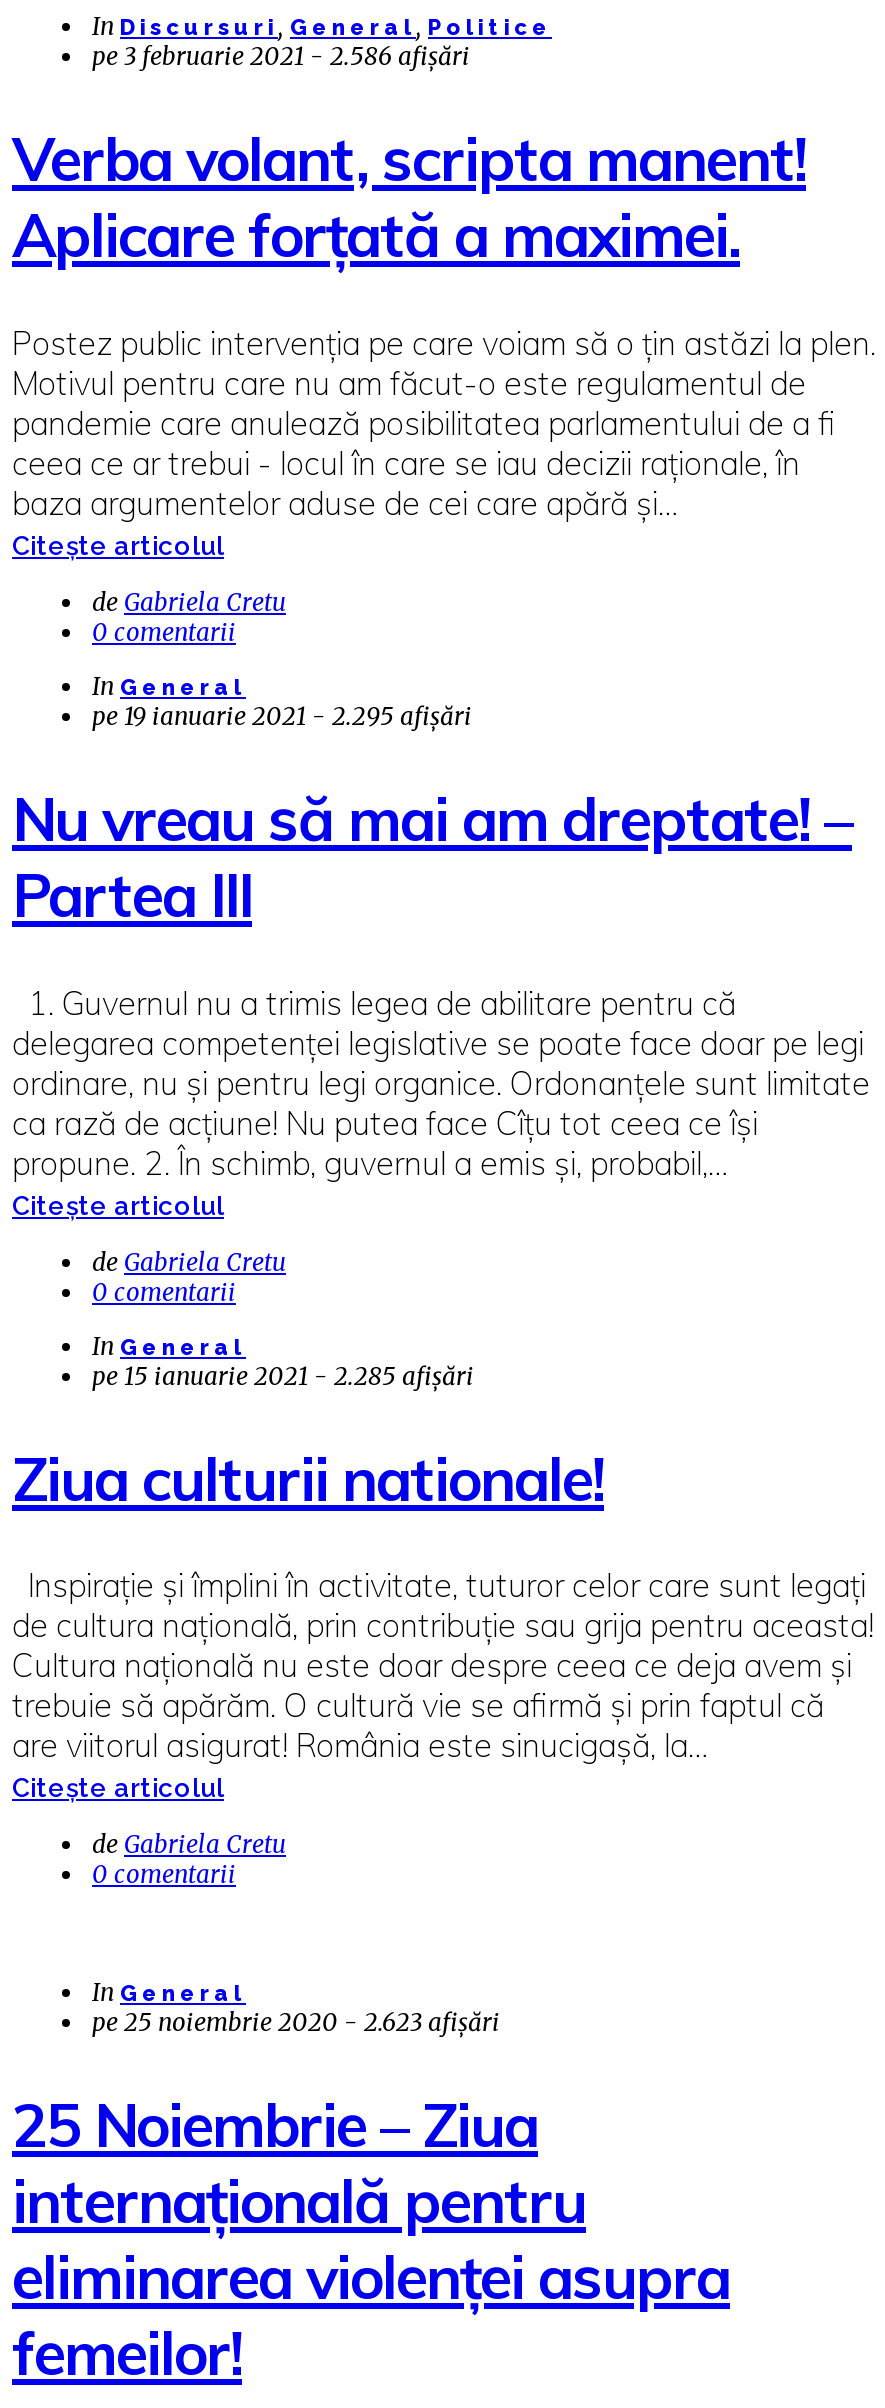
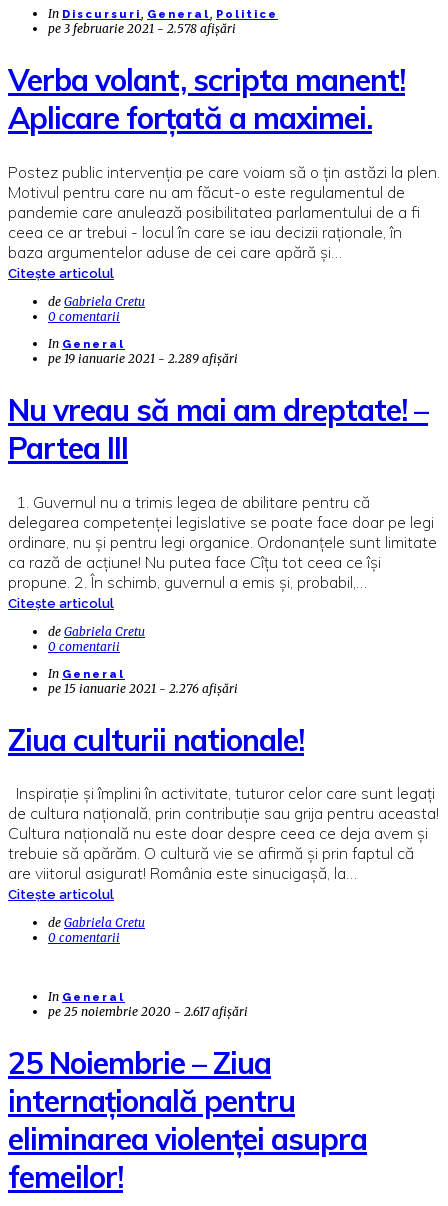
[92,41,470,71] pe 3 februarie 2021 - 2.586 afișări -> [48,21,236,36] pe 3 februarie 2021 - 2.578 afișări
[92,701,472,731] pe19 ianuarie 2021 - 2.295 afișări -> [48,351,238,366] pe19 ianuarie 2021 - 2.289 afișări
[92,1360,474,1390] pe15 ianuarie 2021 - 2.285 afișări -> [48,681,238,696] pe15 ianuarie 2021 - 2.276 afișări
[92,2008,500,2038] pe 25 noiembrie 2020 - 2.623 afișări -> [48,1004,248,1019] pe 25 noiembrie 2020 - 2.617 afișări

